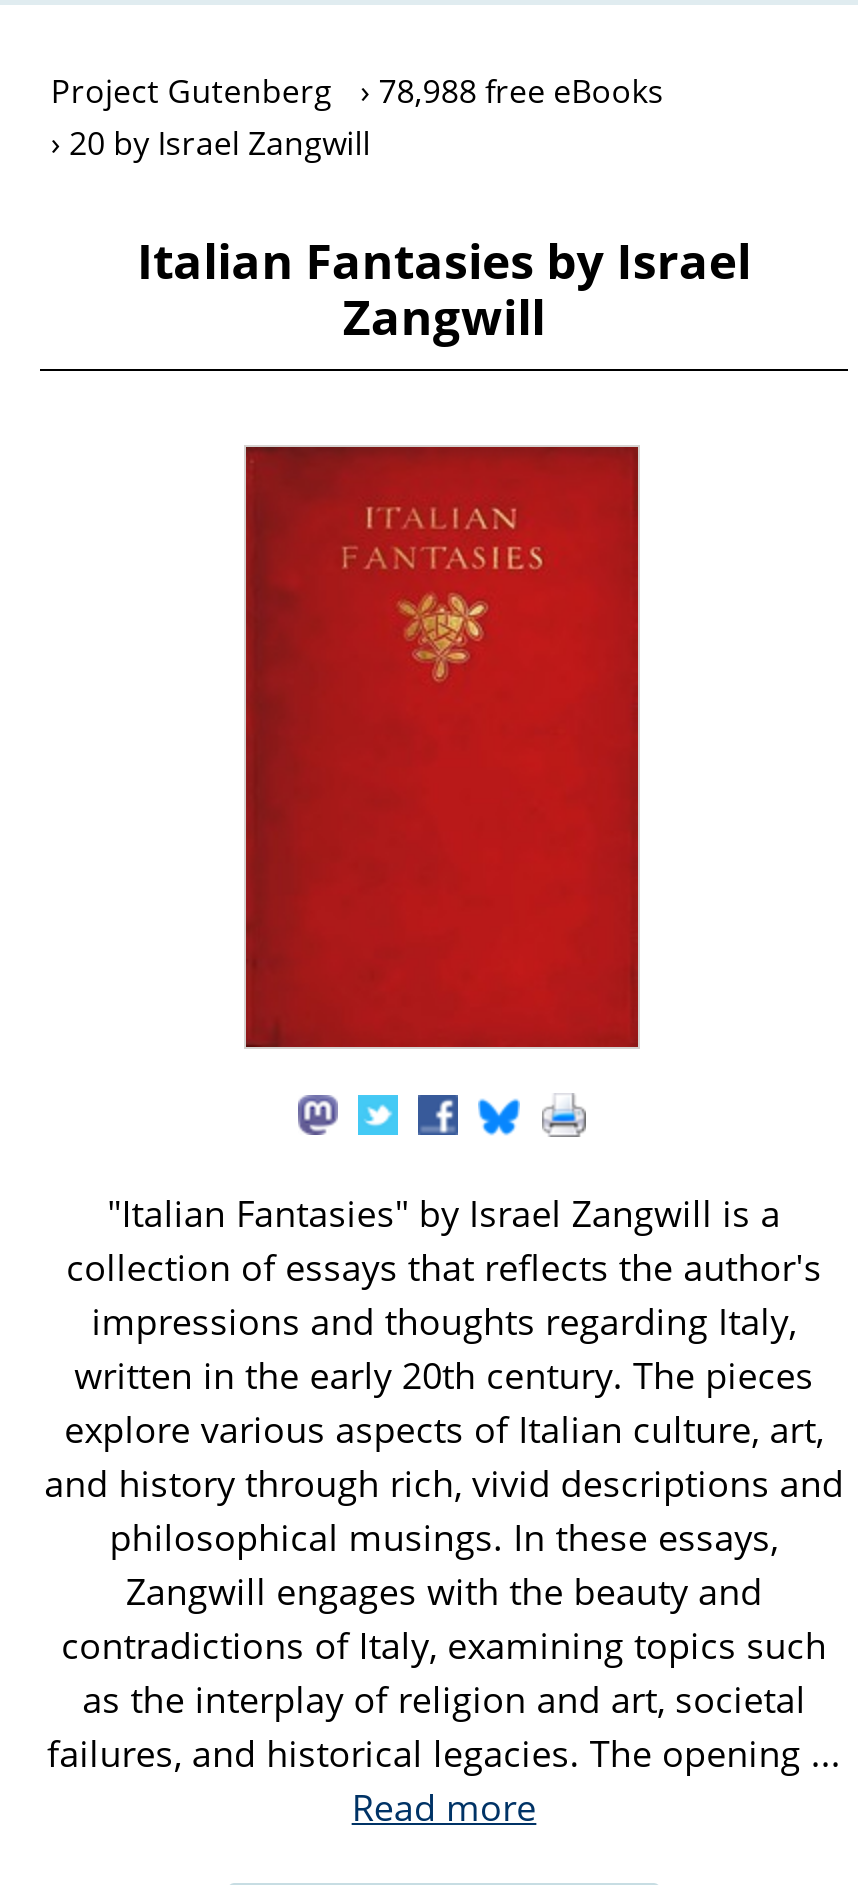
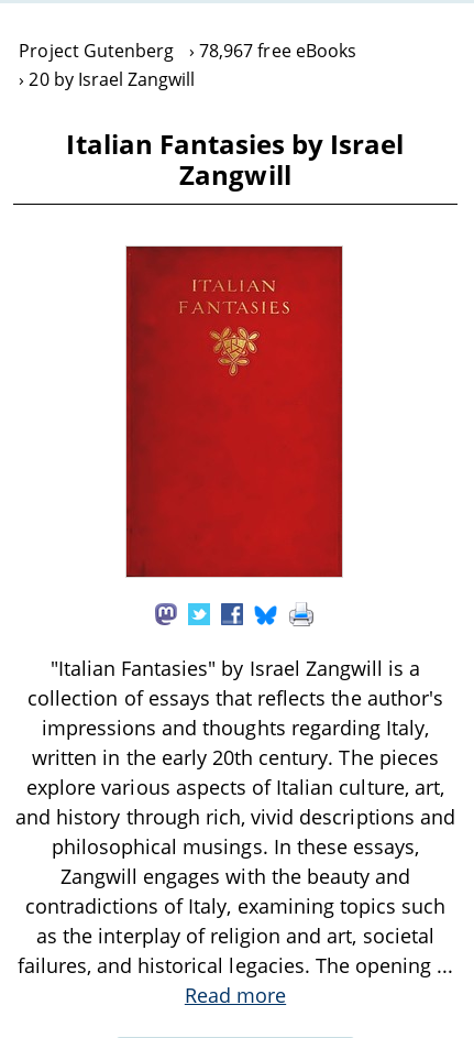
[51,69,664,113] Project Gutenberg 78,988 free eBooks -> [19,39,356,63] Project Gutenberg 78,967 free eBooks

